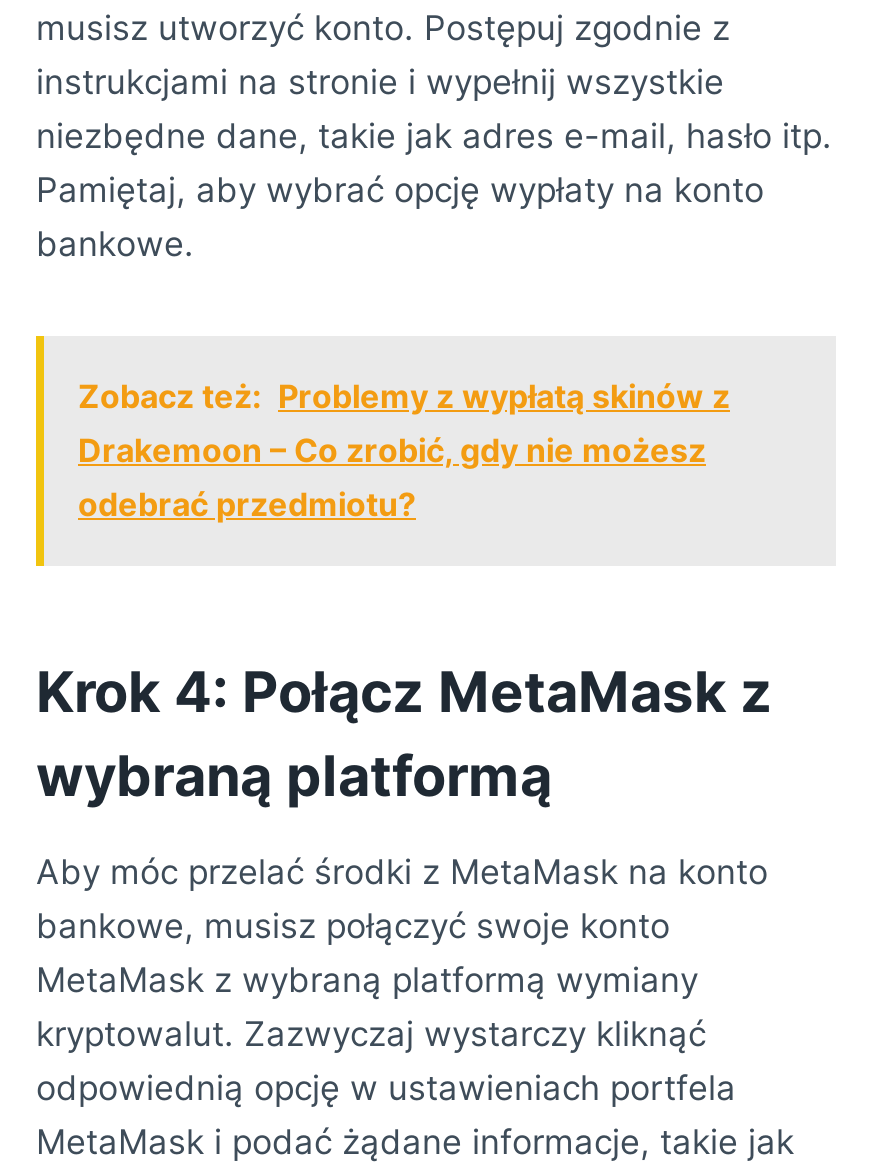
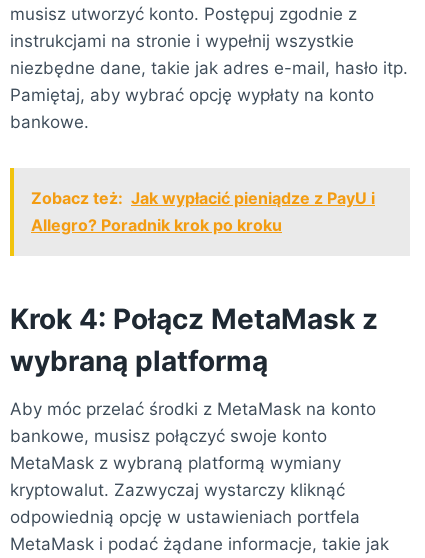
[78,375,730,523] Zobacz też: Problemy z wypłatą skinów z | Drakemoon – Co zrobić, gdy nie możesz | odebrać przedmiotu? -> [31,188,375,235] Zobacz też: Jak wypłacić pieniądze z PayU i | Allegro? Poradnik krok po kroku

